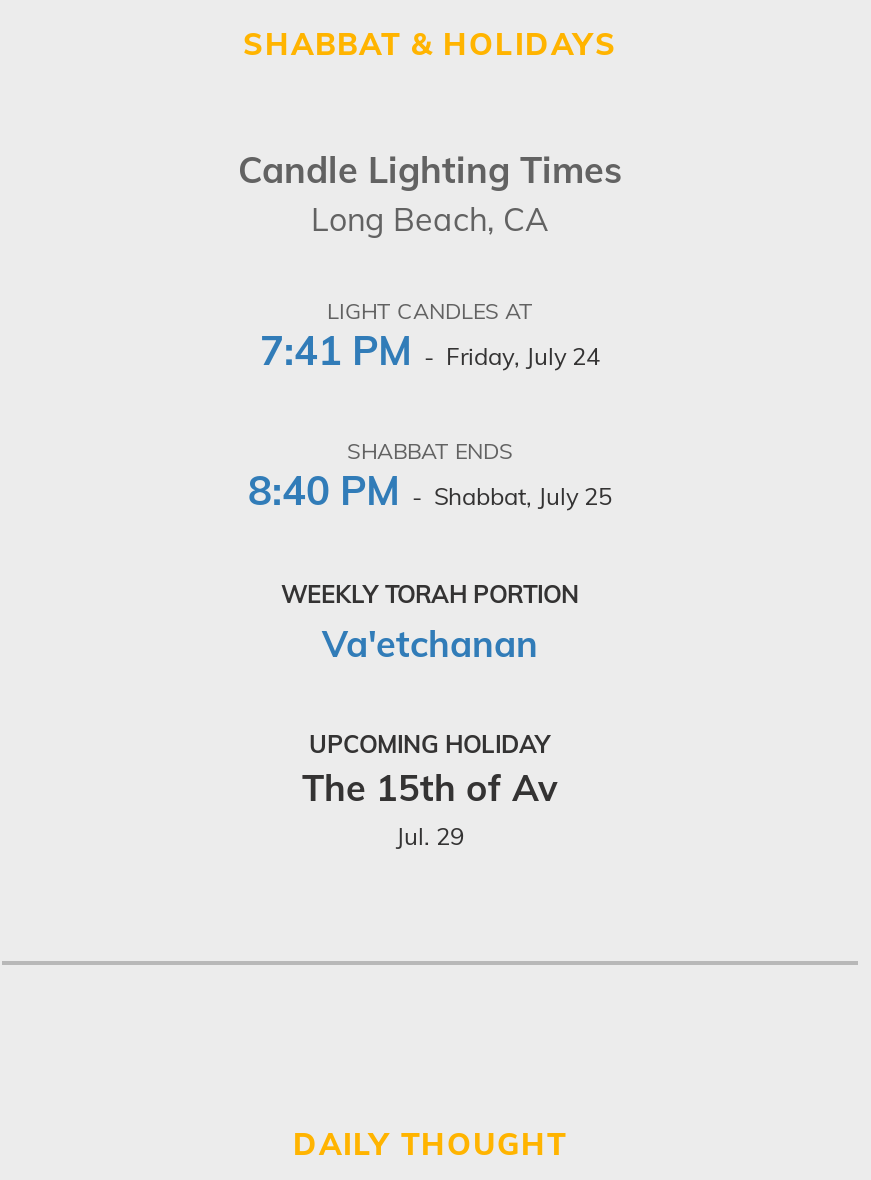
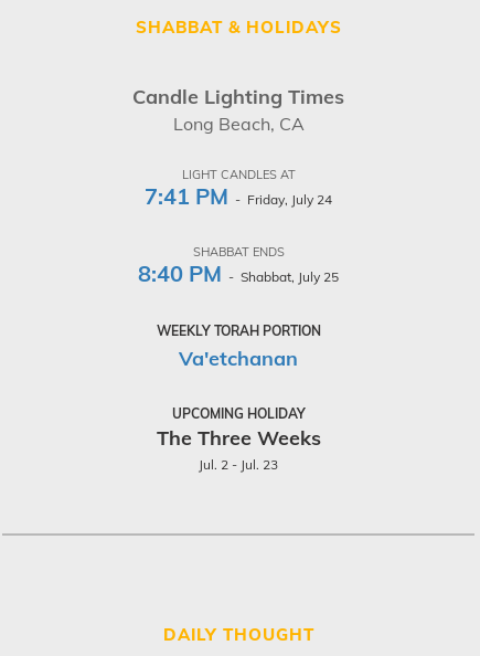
[302,764,558,850] The 15th of Av | Jul. 29 -> [156,425,321,472] The Three Weeks | Jul. 2 - Jul. 23

